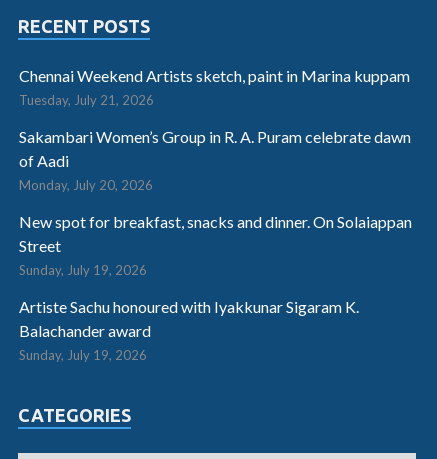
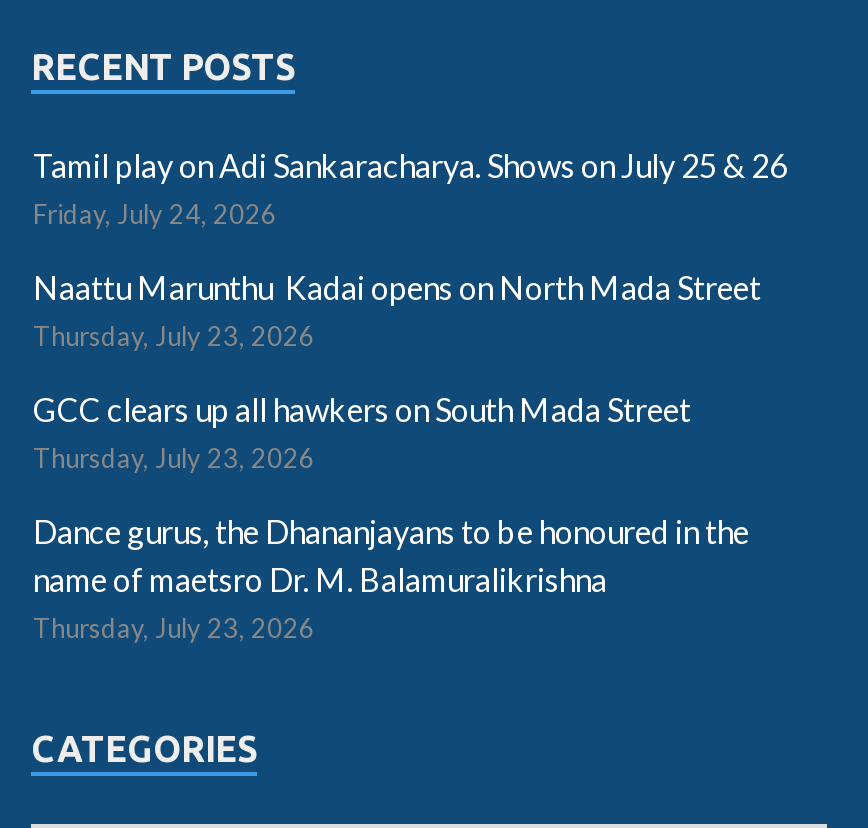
[19,66,410,108] Chennai Weekend Artists sketch, paint in Marina kuppam | Tuesday, July 21, 2026 -> [33,146,787,230] Tamil play on Adi Sankaracharya. Shows on July 25 & 26 | Friday, July 24, 2026
[19,127,411,193] Sakambari Women’s Group in R. A. Puram celebrate dawn | of Aadi | Monday, July 20, 2026 -> [33,268,761,352] Naattu Marunthu Kadai opens on North Mada Street | Thursday, July 23, 2026
[19,212,412,278] New spot for breakfast, snacks and dinner. On Solaiappan | Street | Sunday, July 19, 2026 -> [33,390,691,474] GCC clears up all hawkers on South Mada Street | Thursday, July 23, 2026
[19,297,359,363] Artiste Sachu honoured with Iyakkunar Sigaram K. | Balachander award | Sunday, July 19, 2026 -> [33,512,749,644] Dance gurus, the Dhananjayans to be honoured in the | name of maetsro Dr. M. Balamuralikrishna | Thursday, July 23, 2026

